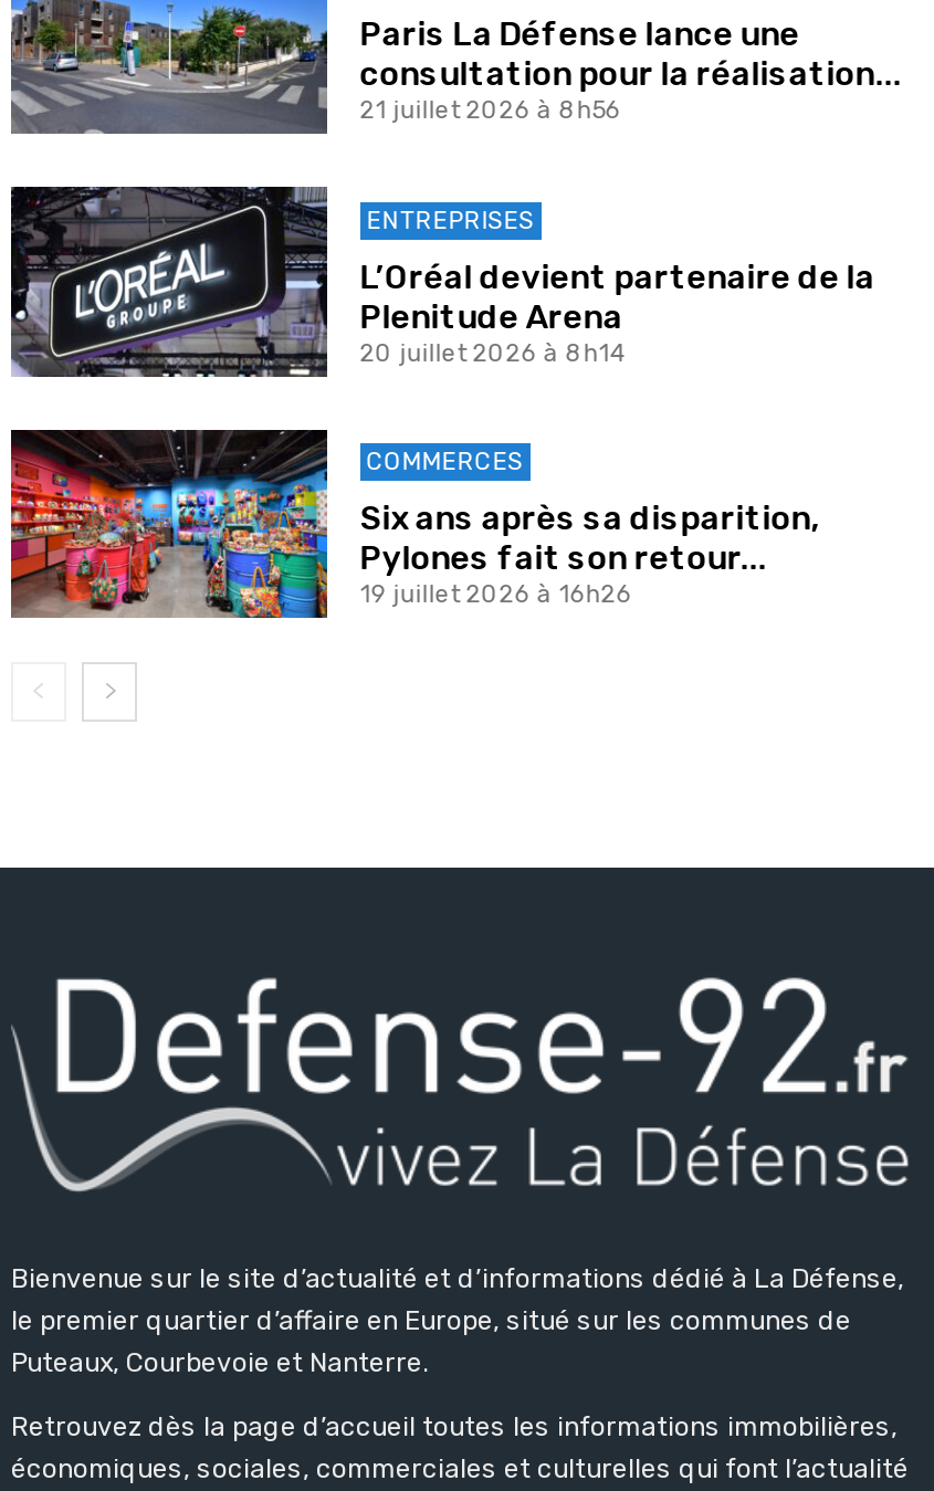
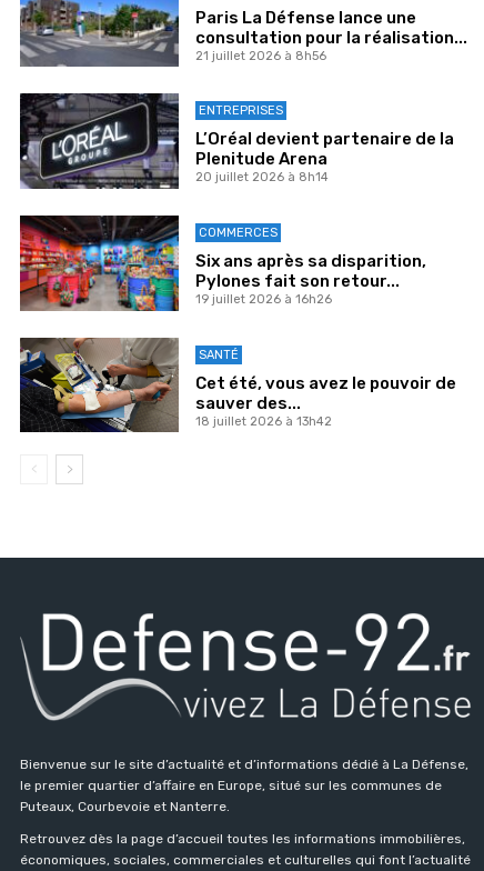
none -> [19,338,456,433] [image] | SANTÉ | Cet été, vous avez le pouvoir de | sauver des... | 18 juillet 2026 à 13h42

